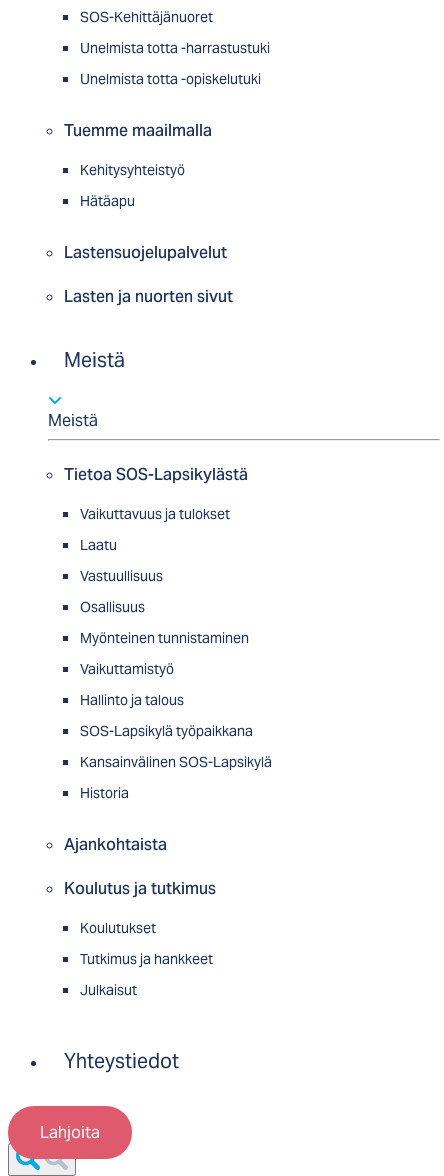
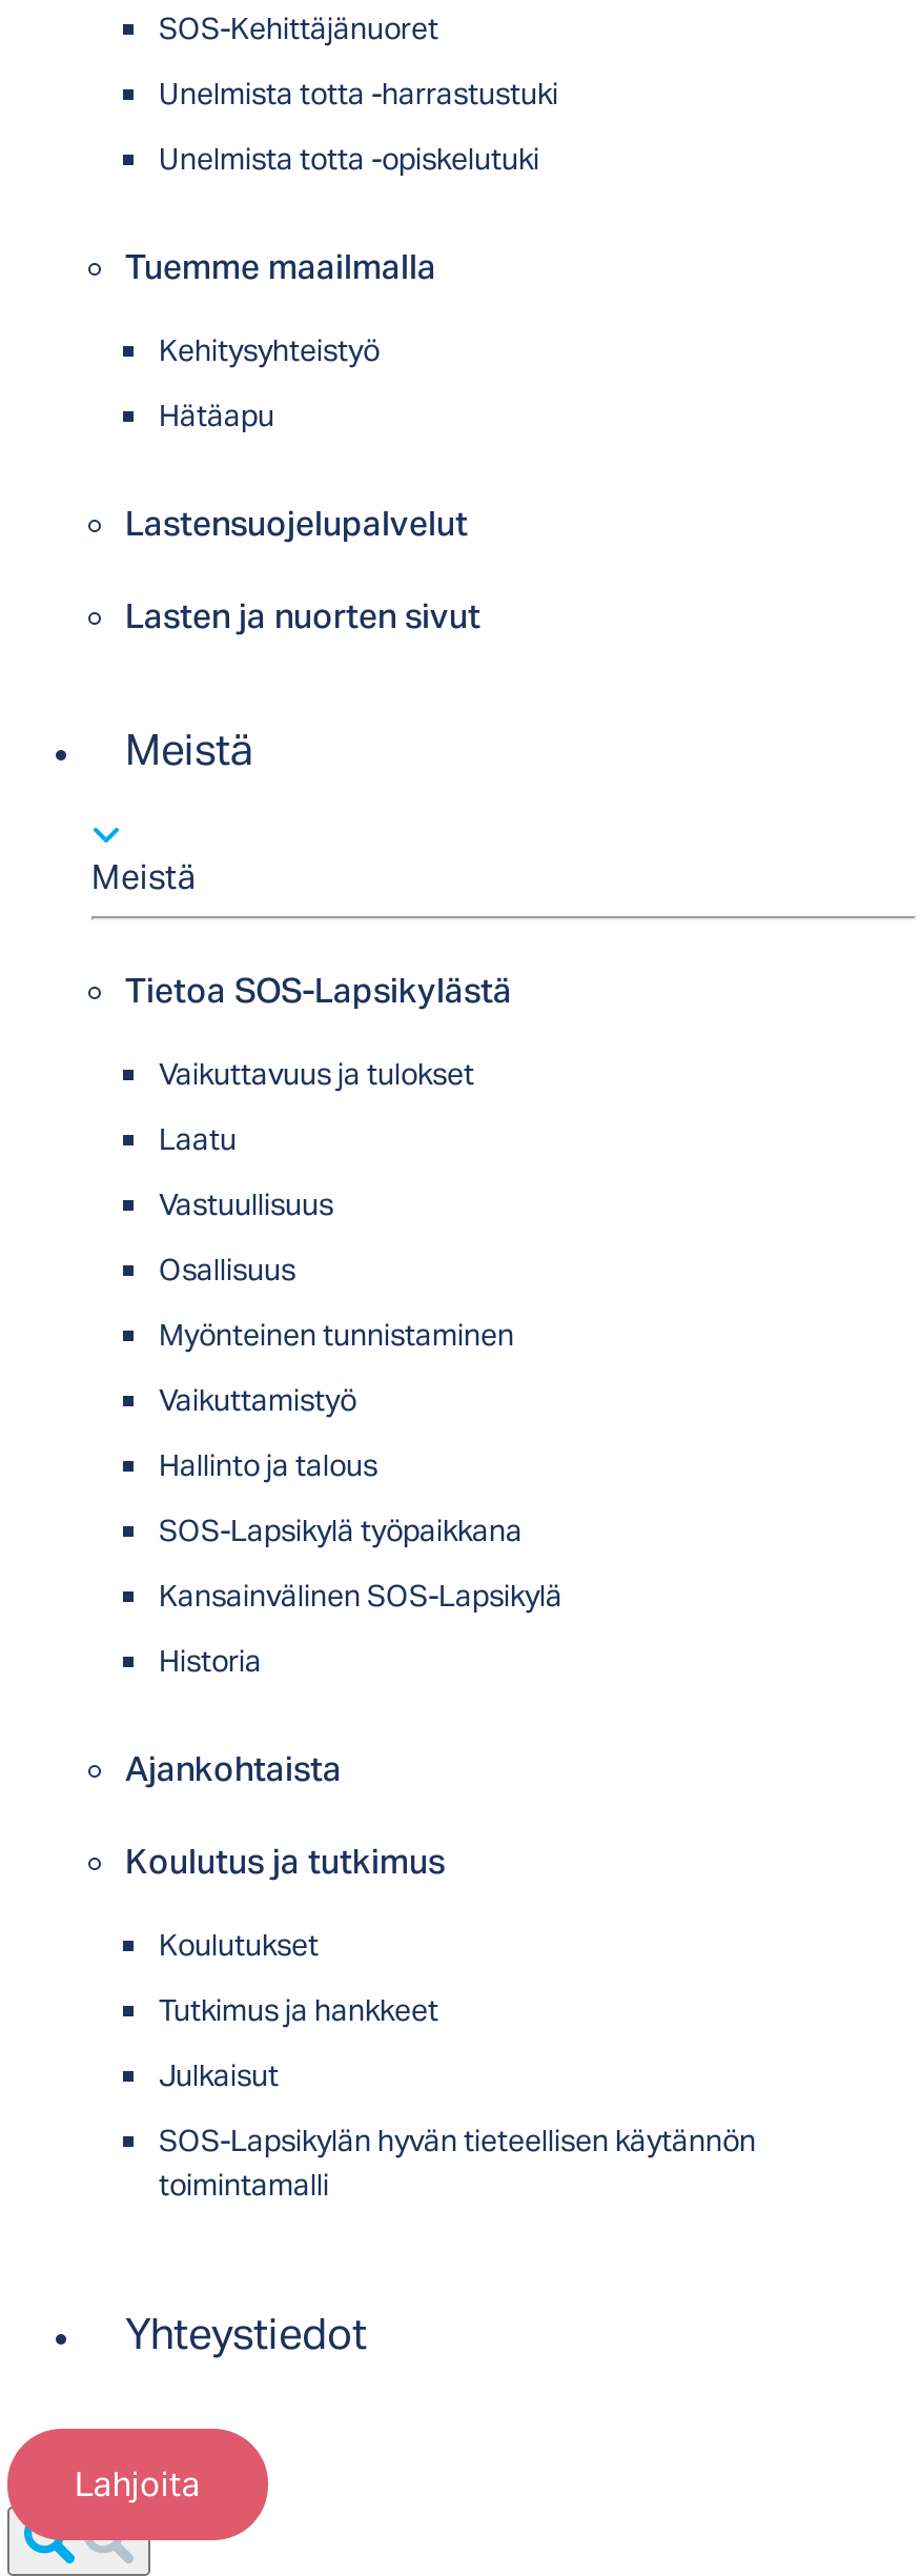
none -> [159,2122,756,2204] SOS-Lapsikylän hyvän tieteellisen käytännön | toimintamalli

